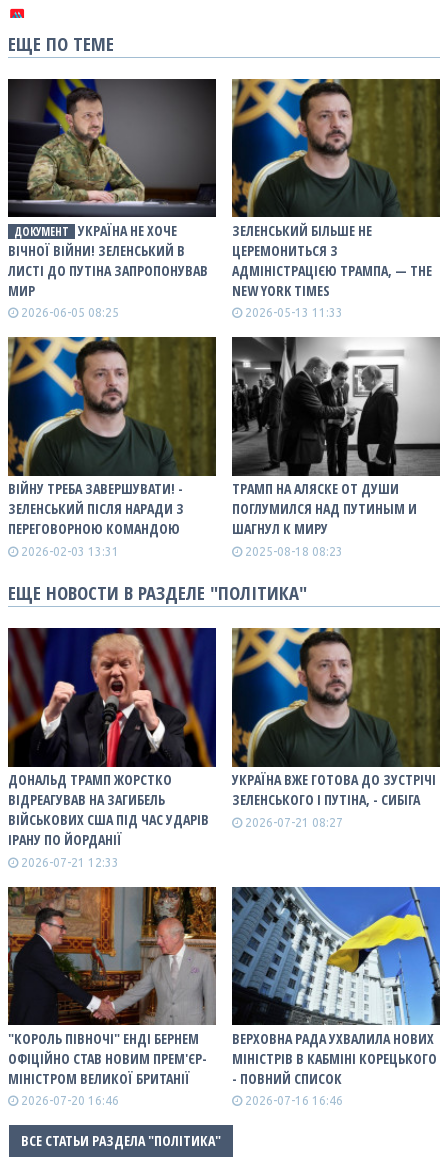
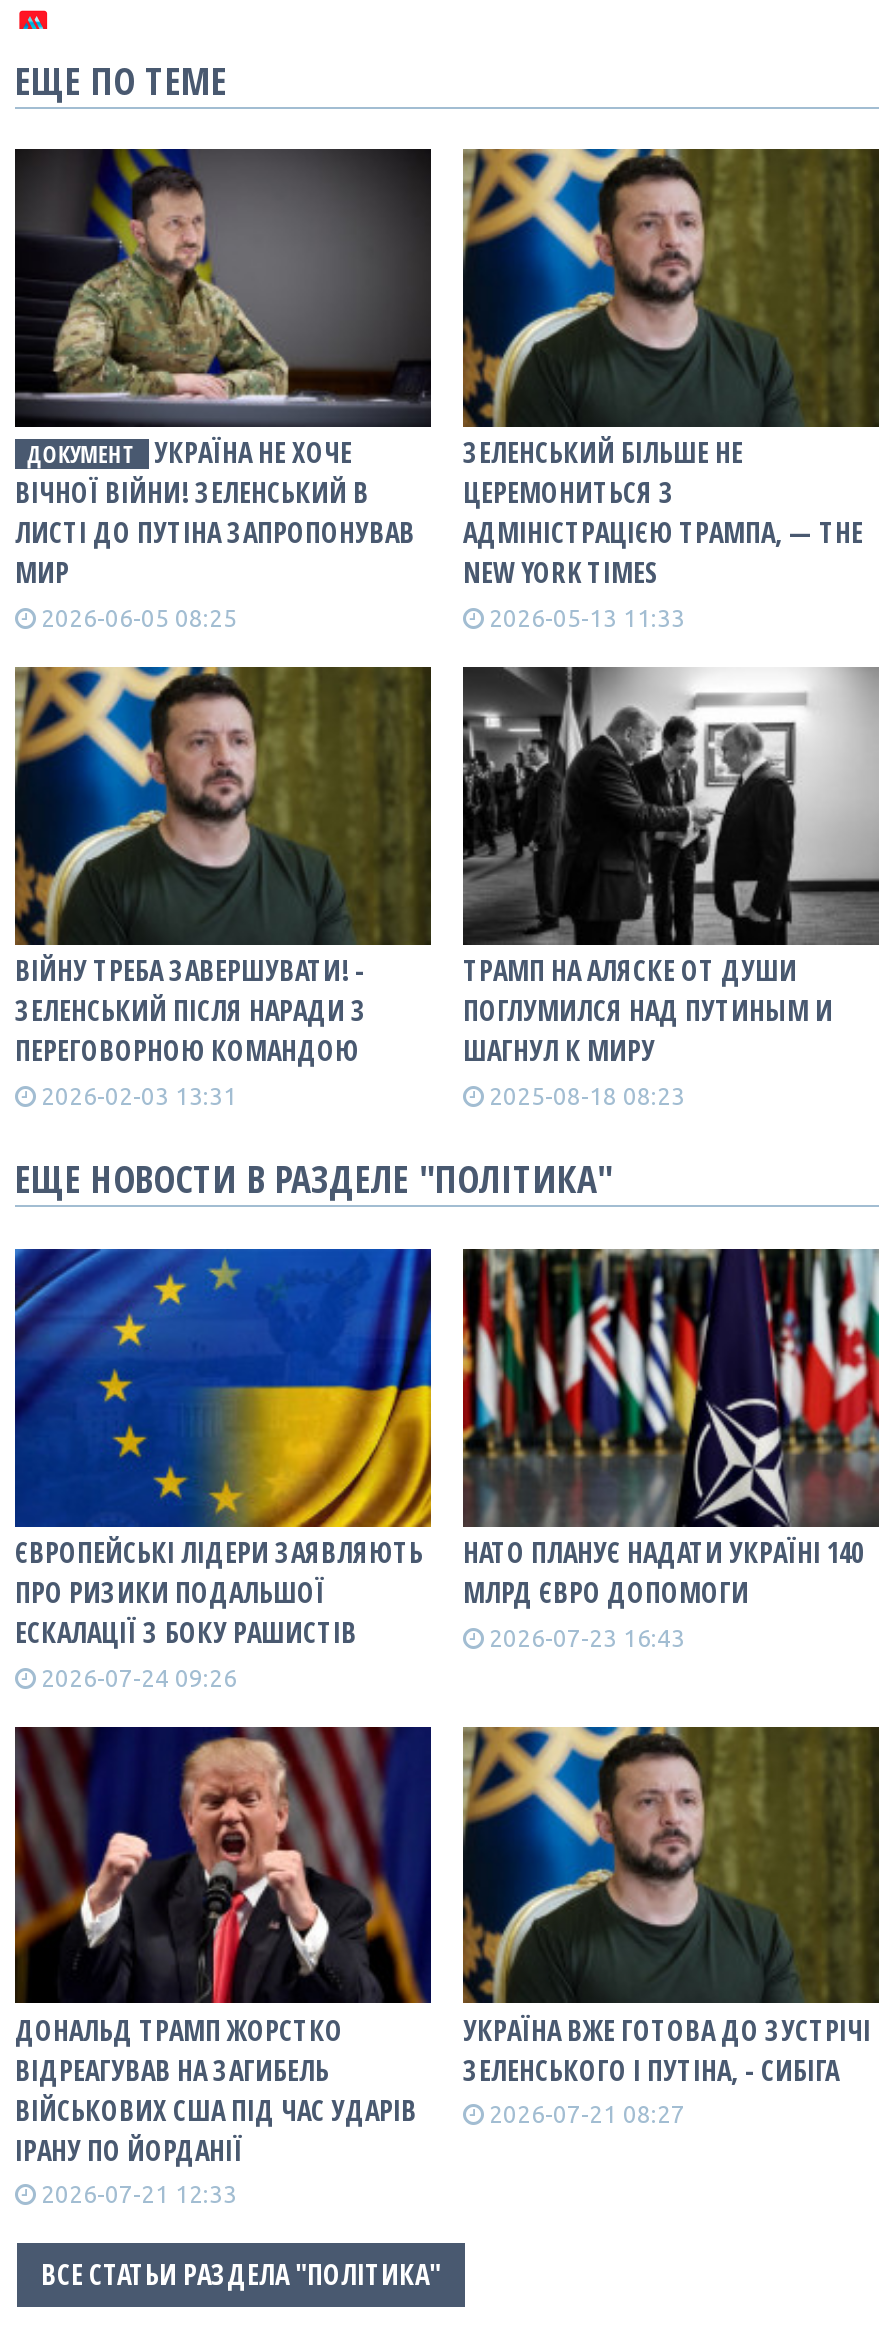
none -> [13,1246,433,1690] [image] | ЄВРОПЕЙСЬКІ ЛІДЕРИ ЗАЯВЛЯЮТЬ | ПРО РИЗИКИ ПОДАЛЬШОЇ | ЕСКАЛАЦІЇ З БОКУ РАШИСТІВ | 2026-07-24 09:26
none -> [461,1246,881,1650] [image] | НАТО ПЛАНУЄ НАДАТИ УКРАЇНІ 140 | МЛРД ЄВРО ДОПОМОГИ | 2026-07-23 16:43
moved [8,626,440,869] -> [15,1722,879,2207]: [image] | ДОНАЛЬД ТРАМП ЖОРСТКО | ВІДРЕАГУВАВ НА ЗАГИБЕЛЬ | ... | ЗЕЛЕНСЬКОГО І ПУТІНА, - СИБІГА | 2026-07-21 08:27
[7,886,217,1107] [image] | "КОРОЛЬ ПІВНОЧІ" ЕНДІ БЕРНЕМ | ОФІЦІЙНО СТАВ НОВИМ ПРЕМ'ЄР- | МІНІСТРОМ ВЕЛИКОЇ БРИТАНІЇ | 2026-07-20 16:46 -> none
[231,886,441,1107] [image] | ВЕРХОВНА РАДА УХВАЛИЛА НОВИХ | МІНІСТРІВ В КАБМІНІ КОРЕЦЬКОГО | - ПОВНИЙ СПИСОК | 2026-07-16 16:46 -> none

